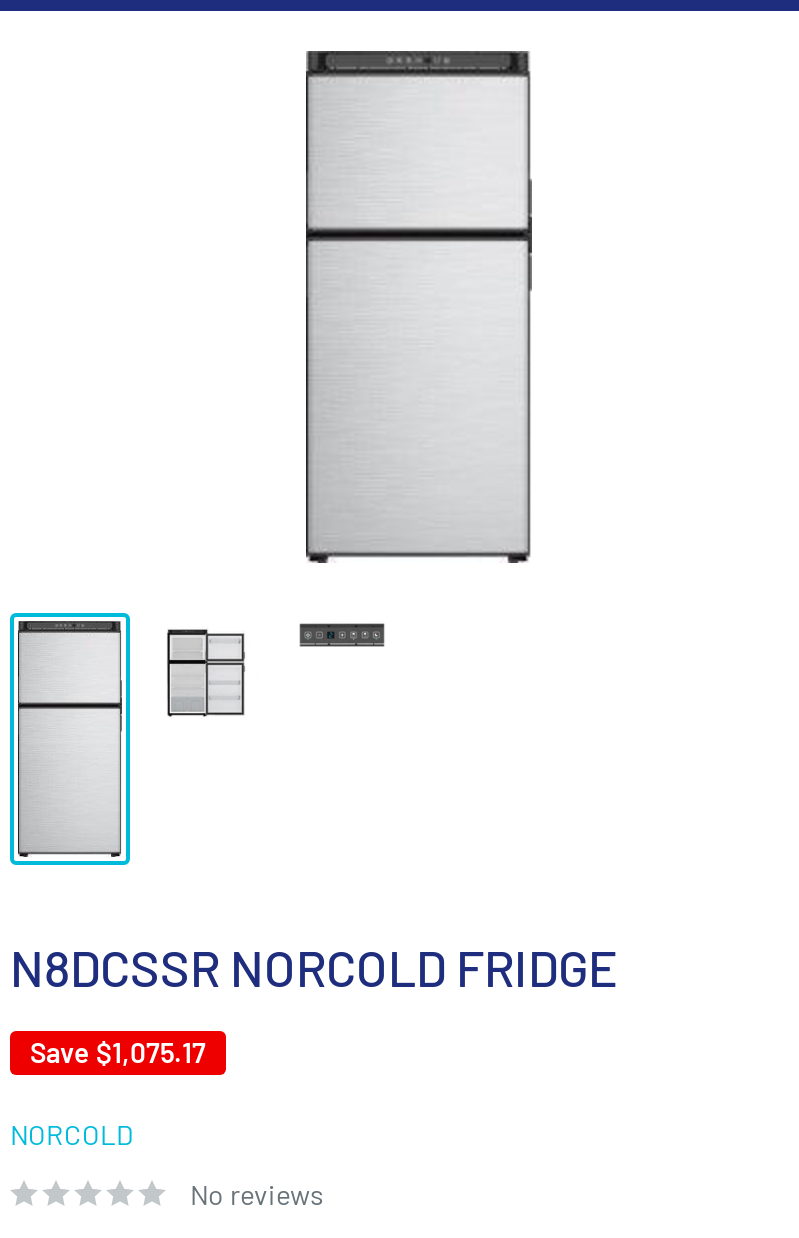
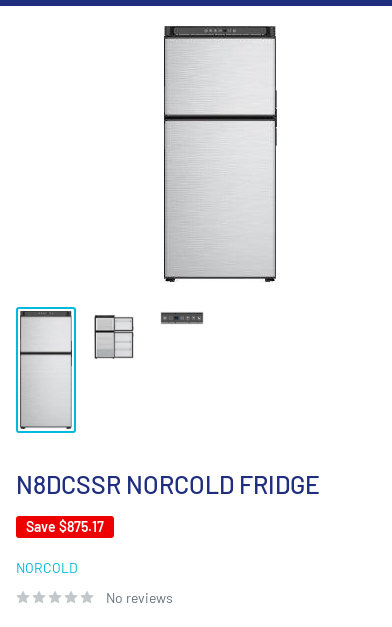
[30,1034,206,1068] Save $1,075.17 -> [26,517,104,534] Save $875.17

